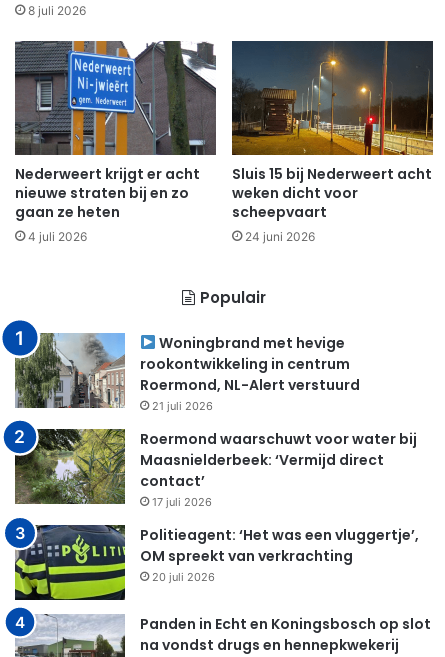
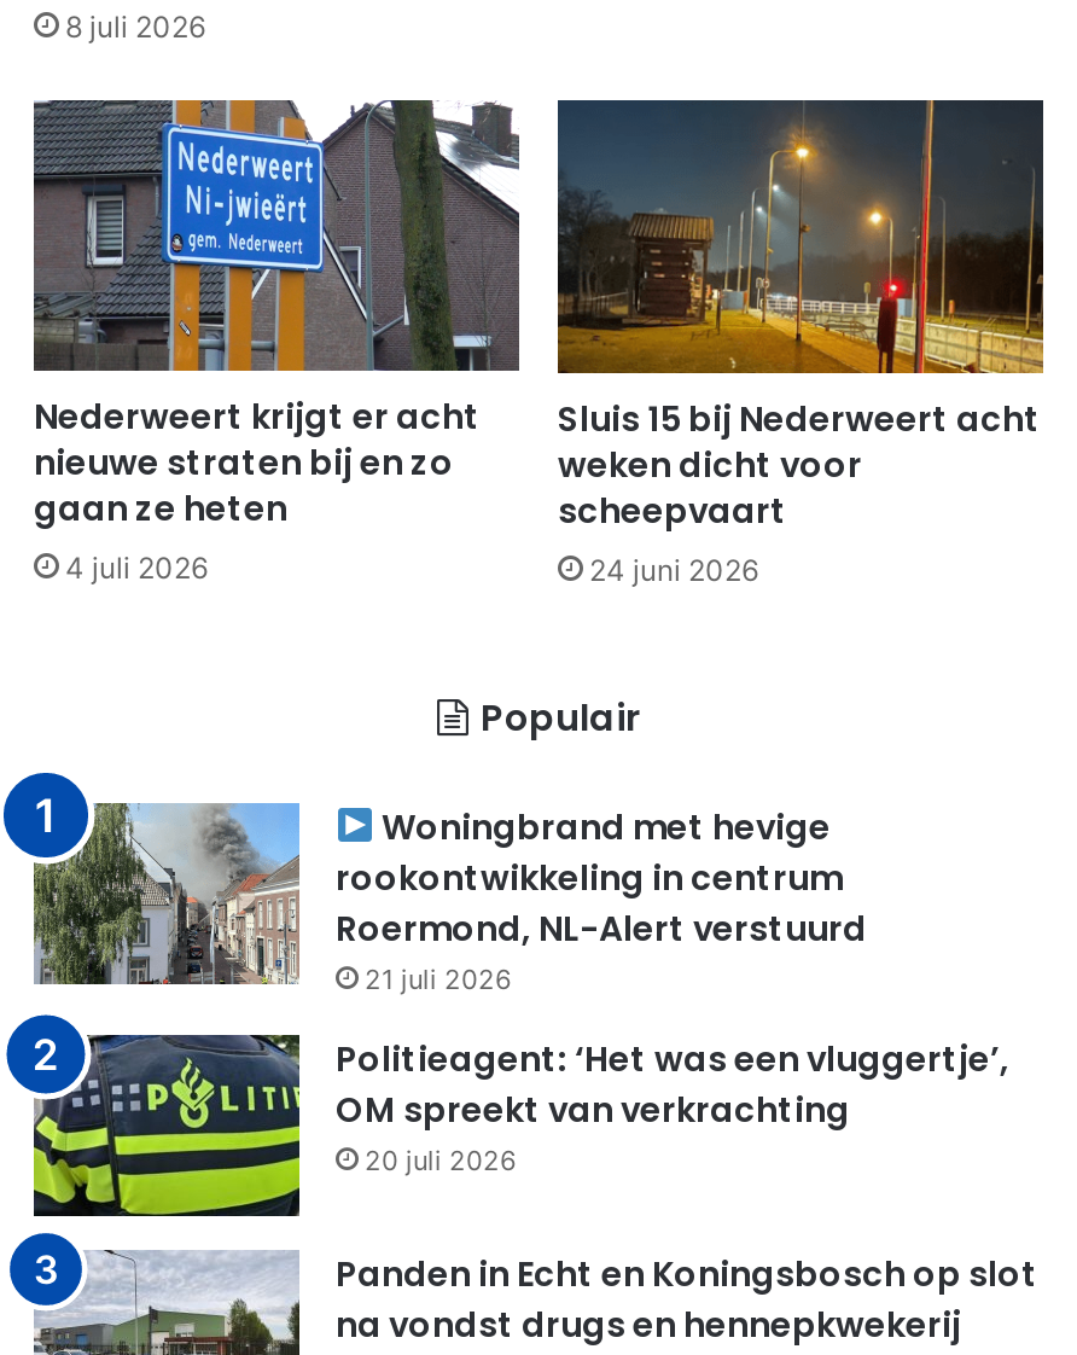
[15,428,417,508] [image] | Roermond waarschuwt voor water bij | Maasnielderbeek: ‘Vermijd direct | contact’ | 17 juli 2026 -> none

